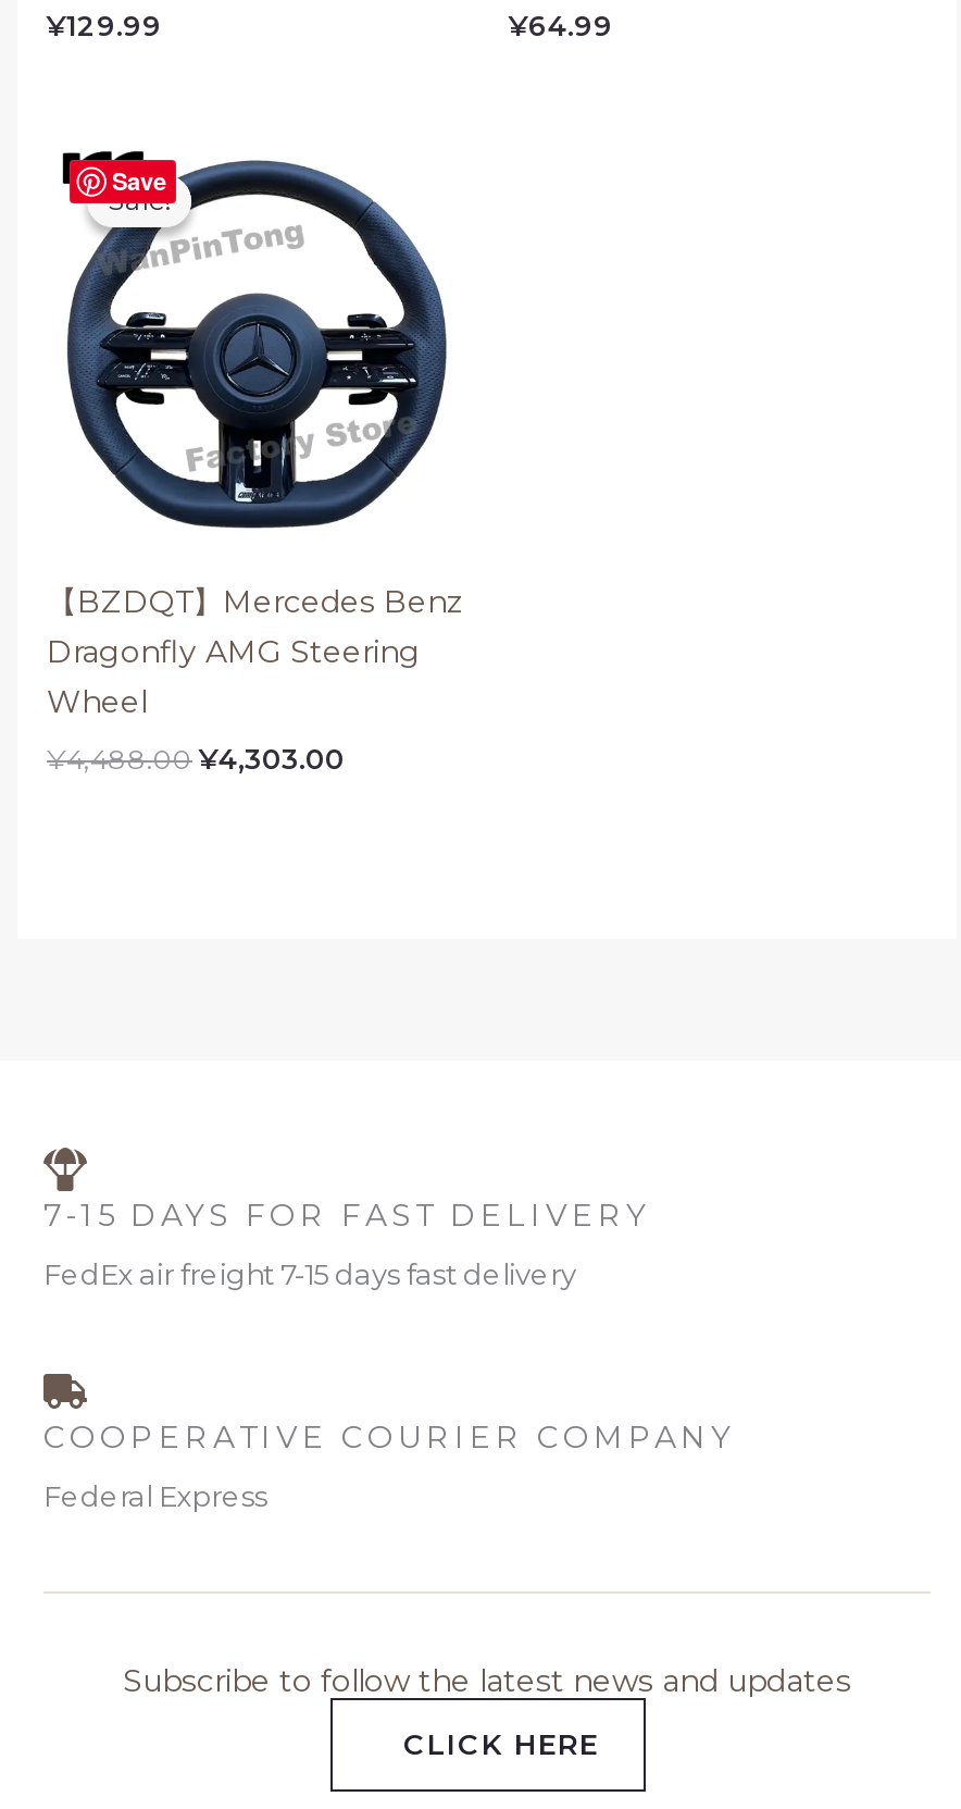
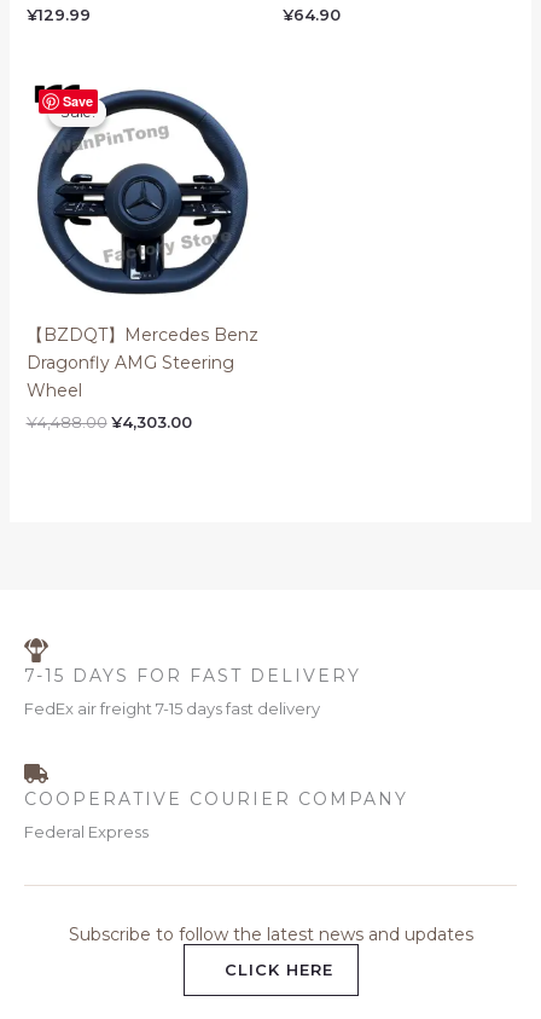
[509,10,613,42] ¥64.99 -> [283,6,341,24] ¥64.90

